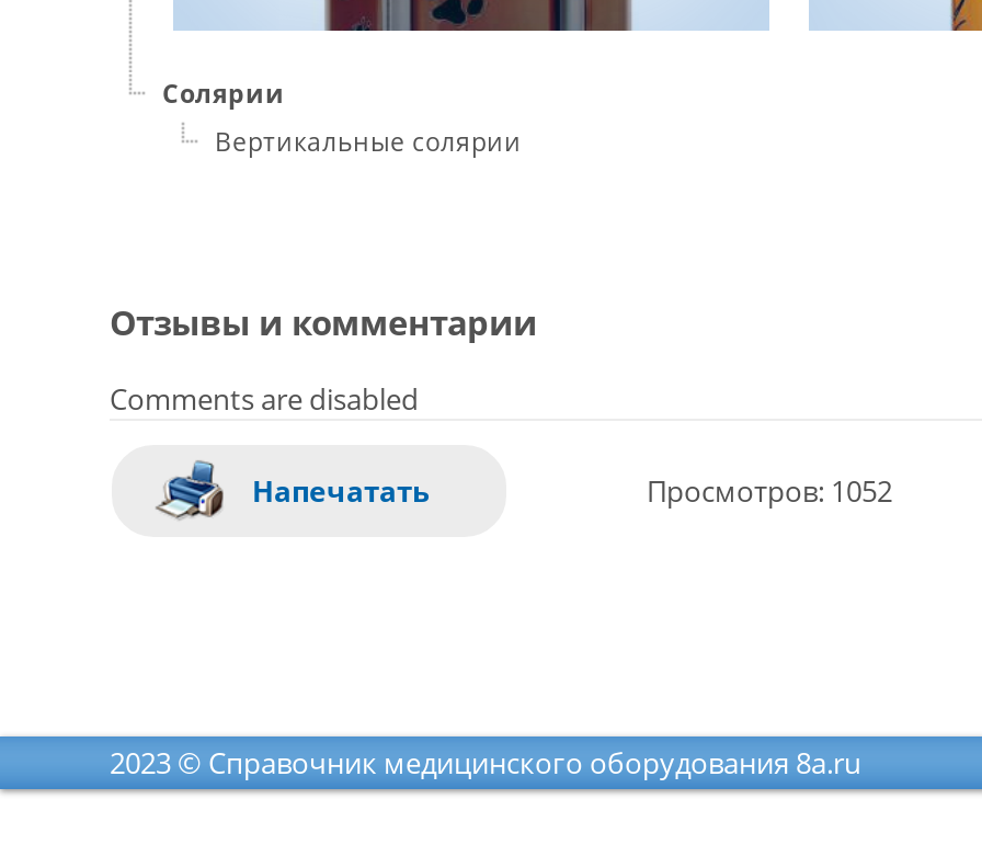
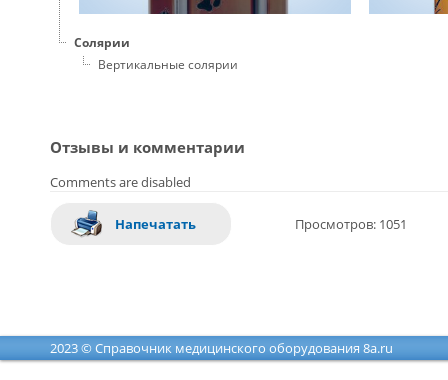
[647,470,892,510] Просмотров: 1052 -> [295,215,407,233] Просмотров: 1051

